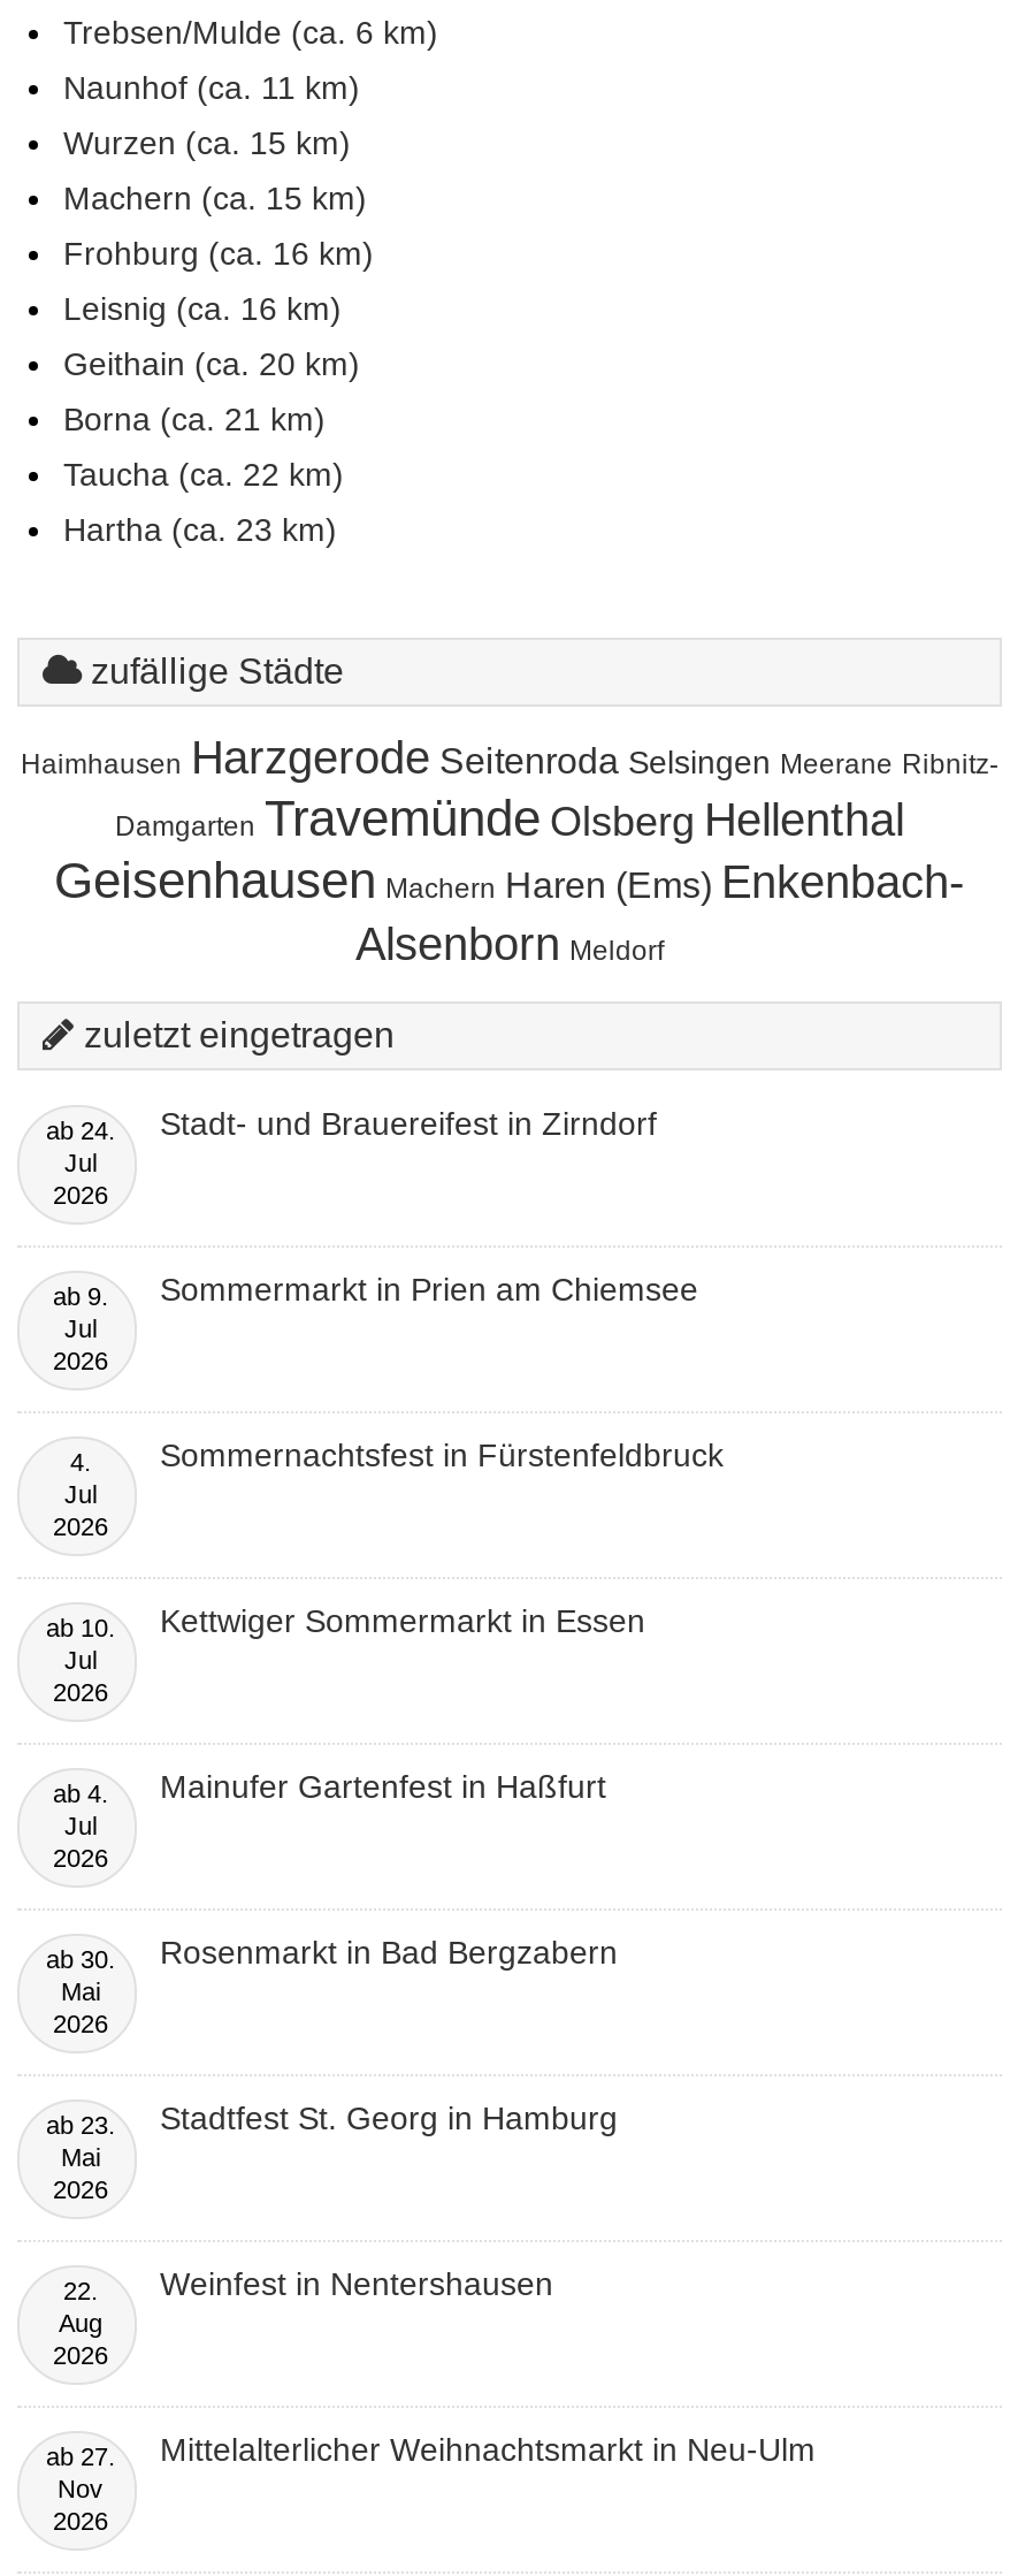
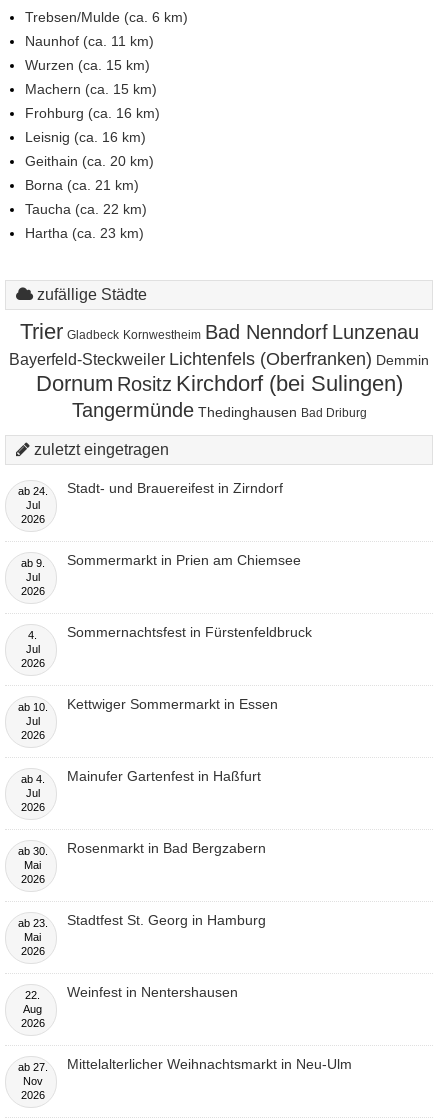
[21,732,998,969] Haimhausen Harzgerode Seitenroda Selsingen Meerane Ribnitz- | Damgarten Travemünde Olsberg Hellenthal | Geisenhausen Machern Haren (Ems) Enkenbach- | Alsenborn Meldorf -> [9,319,429,421] Trier Gladbeck Kornwestheim Bad Nenndorf Lunzenau | Bayerfeld-Steckweiler Lichtenfels (Oberfranken) Demmin | Dornum Rositz Kirchdorf (bei Sulingen) | Tangermünde Thedinghausen Bad Driburg

